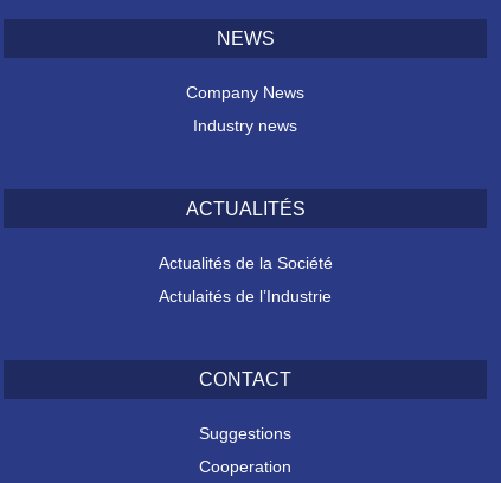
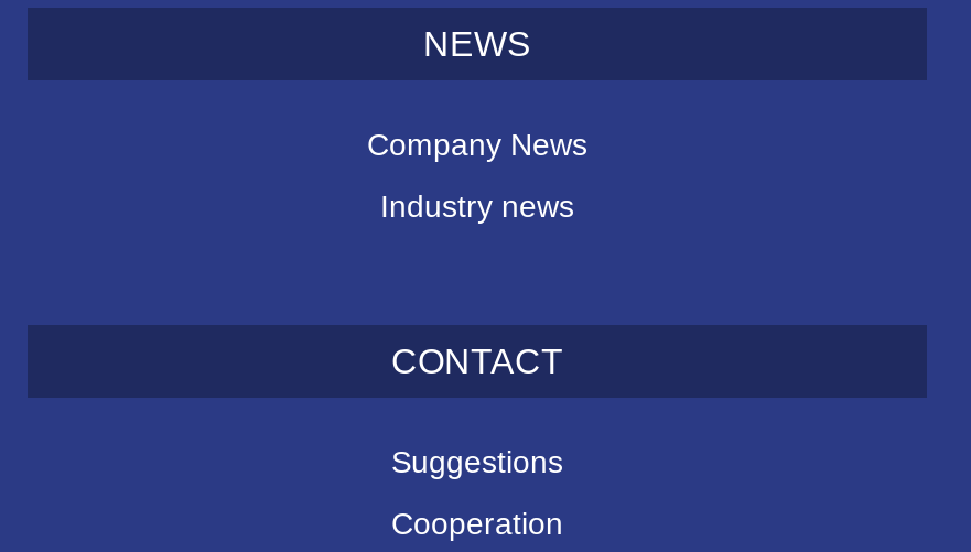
[158,199,332,305] ACTUALITÉS | Actualités de la Société | Actulaités de l’Industrie -> none

